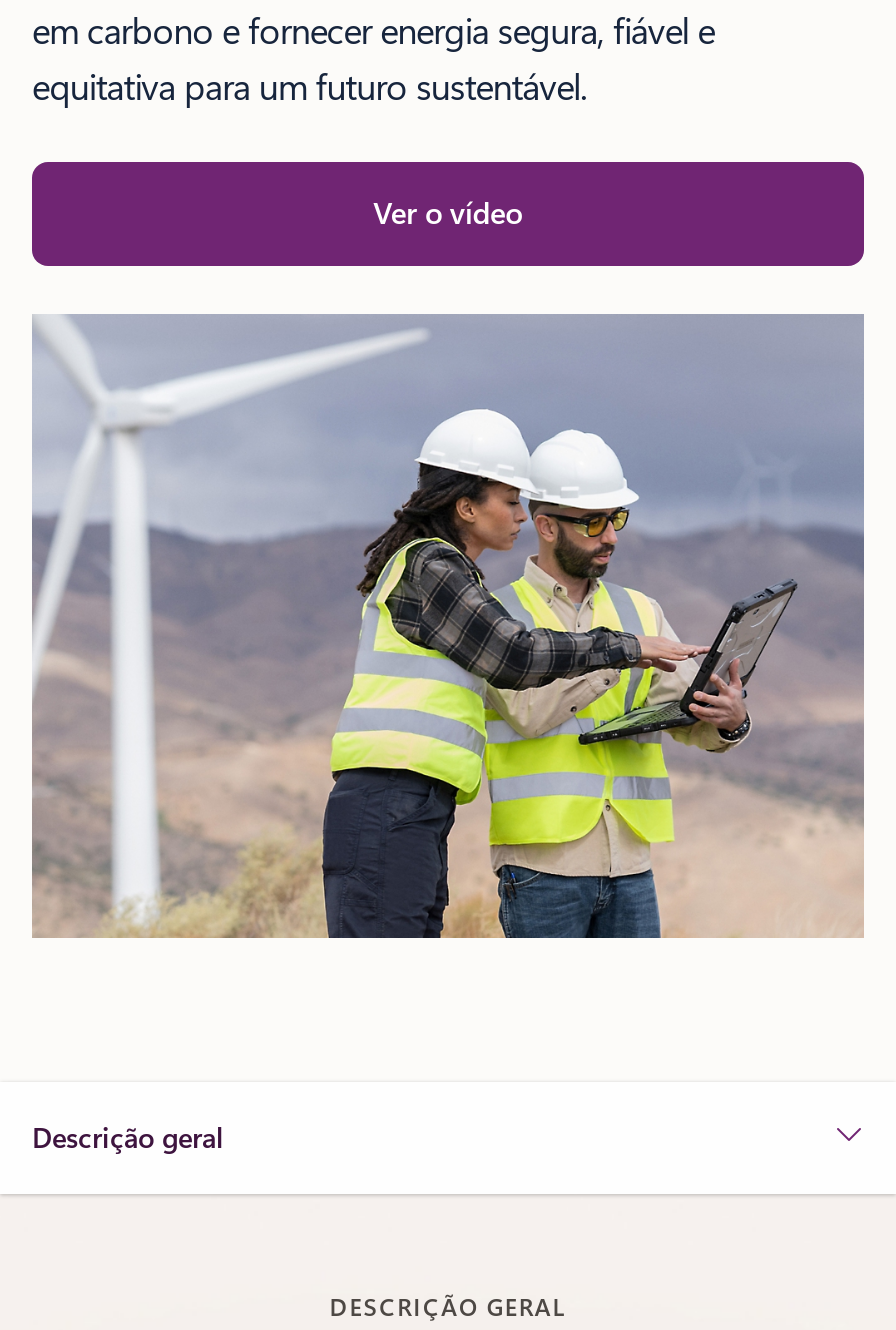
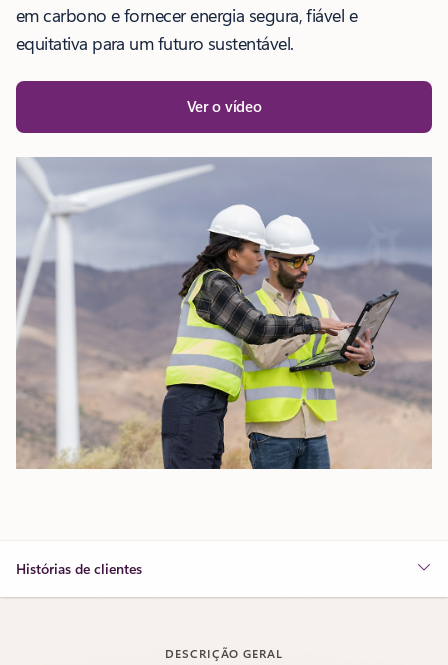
[32,1119,224,1157] Descrição geral -> [16,559,142,578] Histórias de clientes

